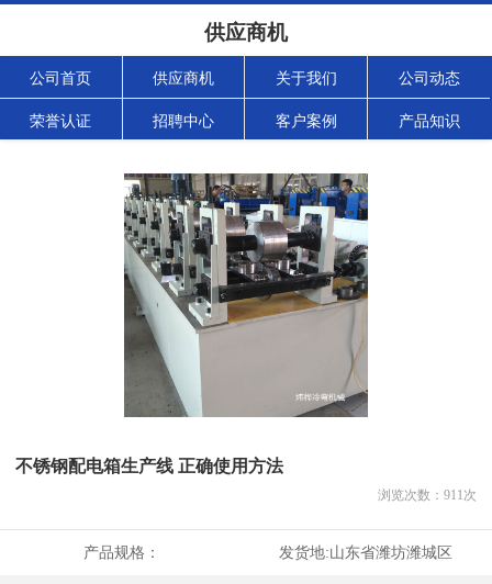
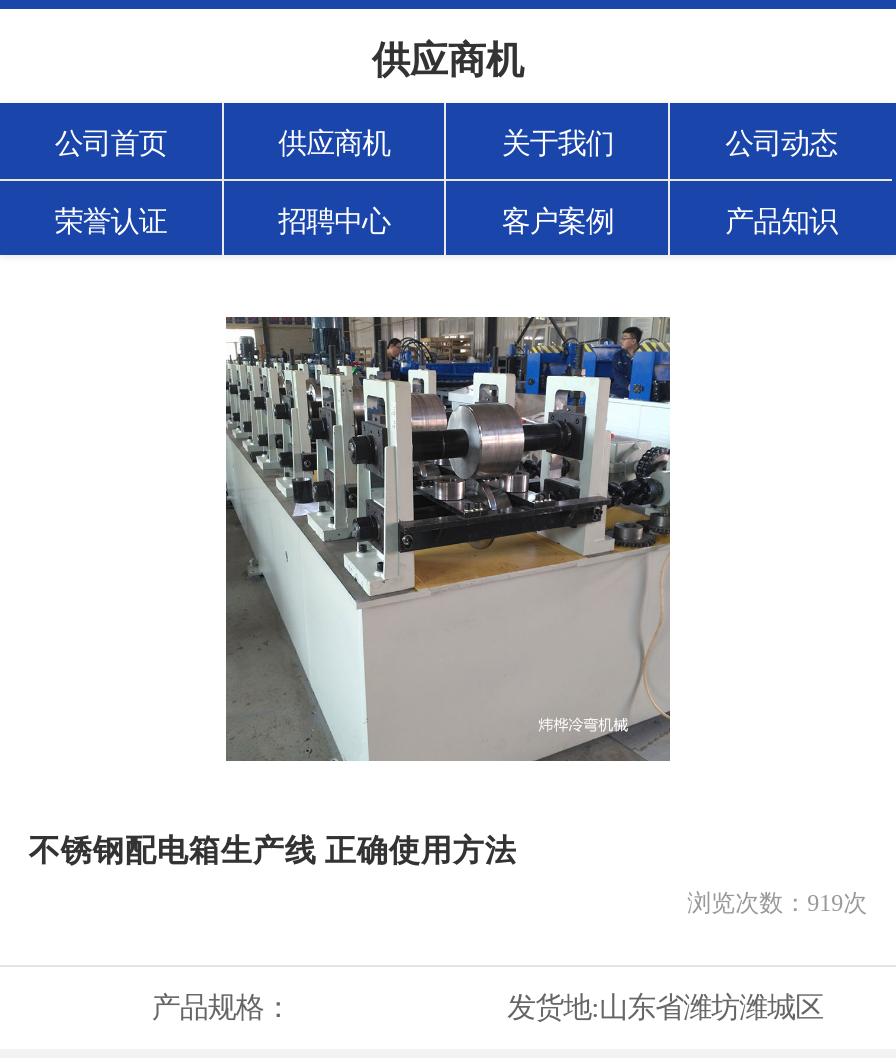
[377,488,476,503] 浏览次数：911次 -> [687,889,867,917] 浏览次数：919次

